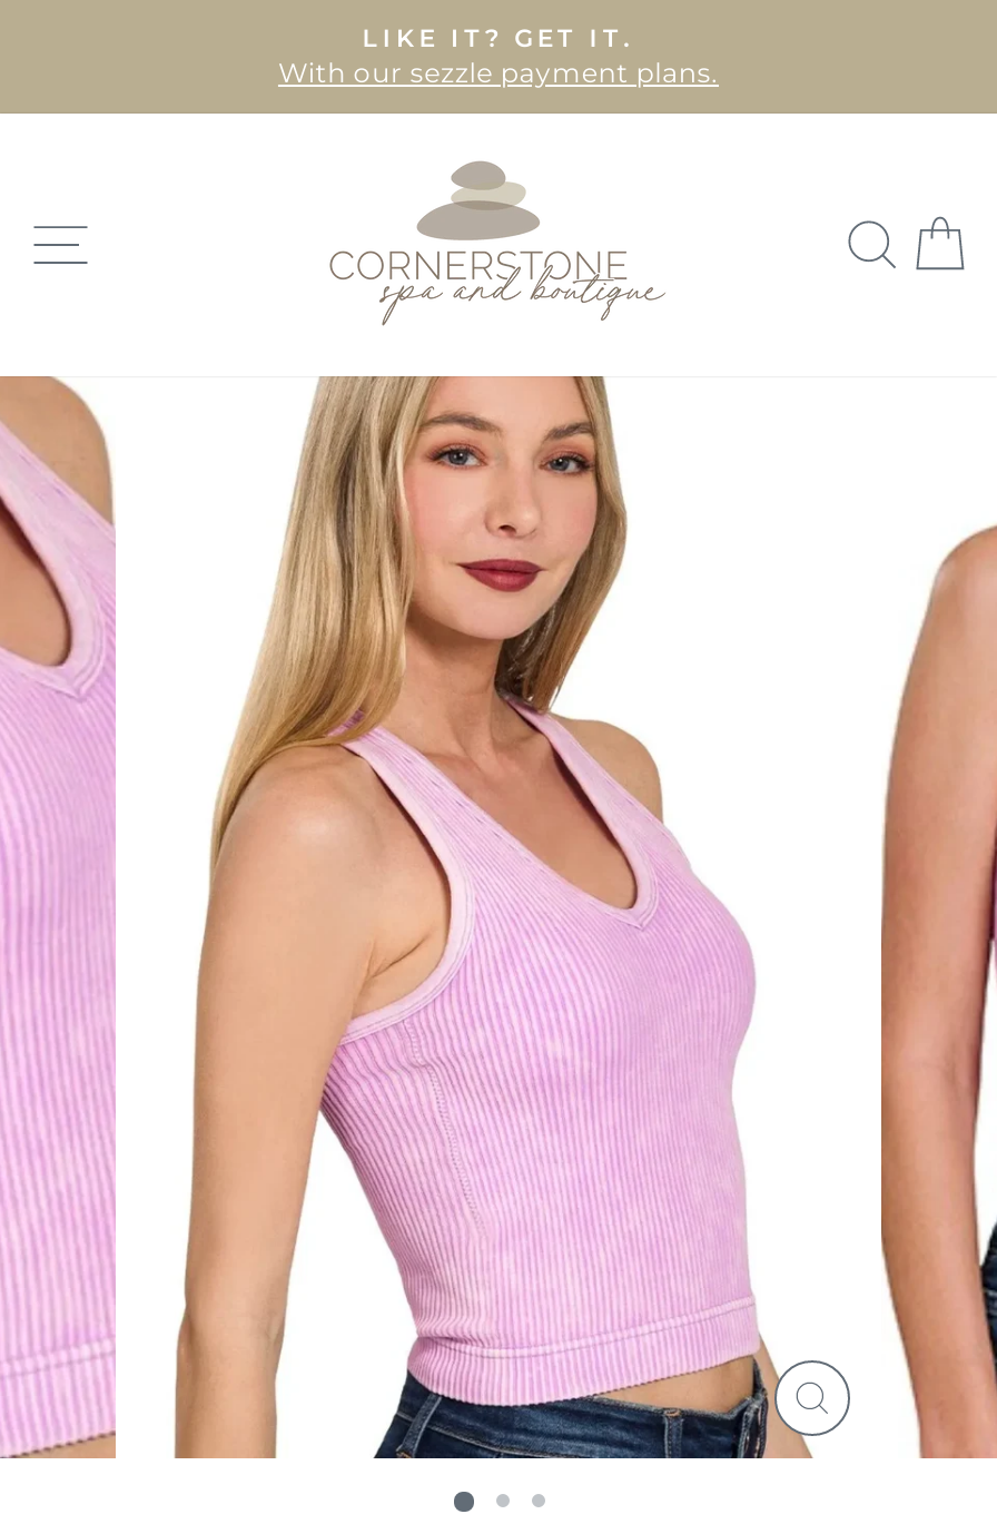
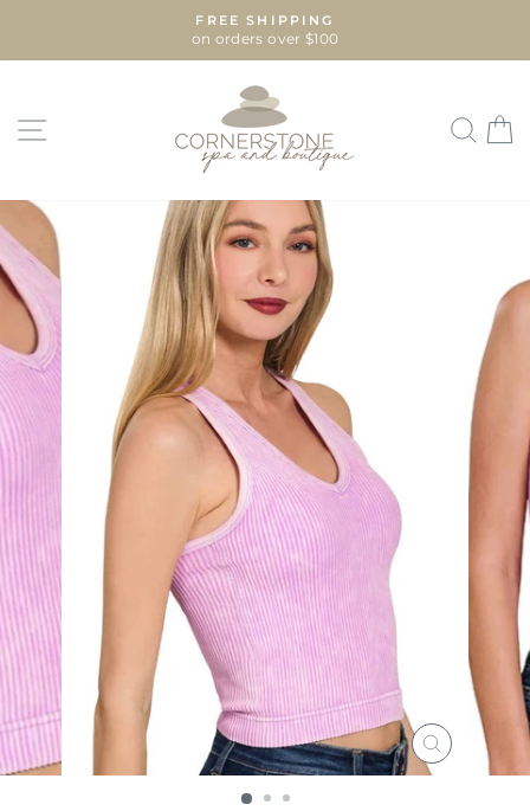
[278,24,719,89] LIKE IT? GET IT. | With our sezzle payment plans. -> [191,13,339,47] FREE SHIPPING | on orders over $100

